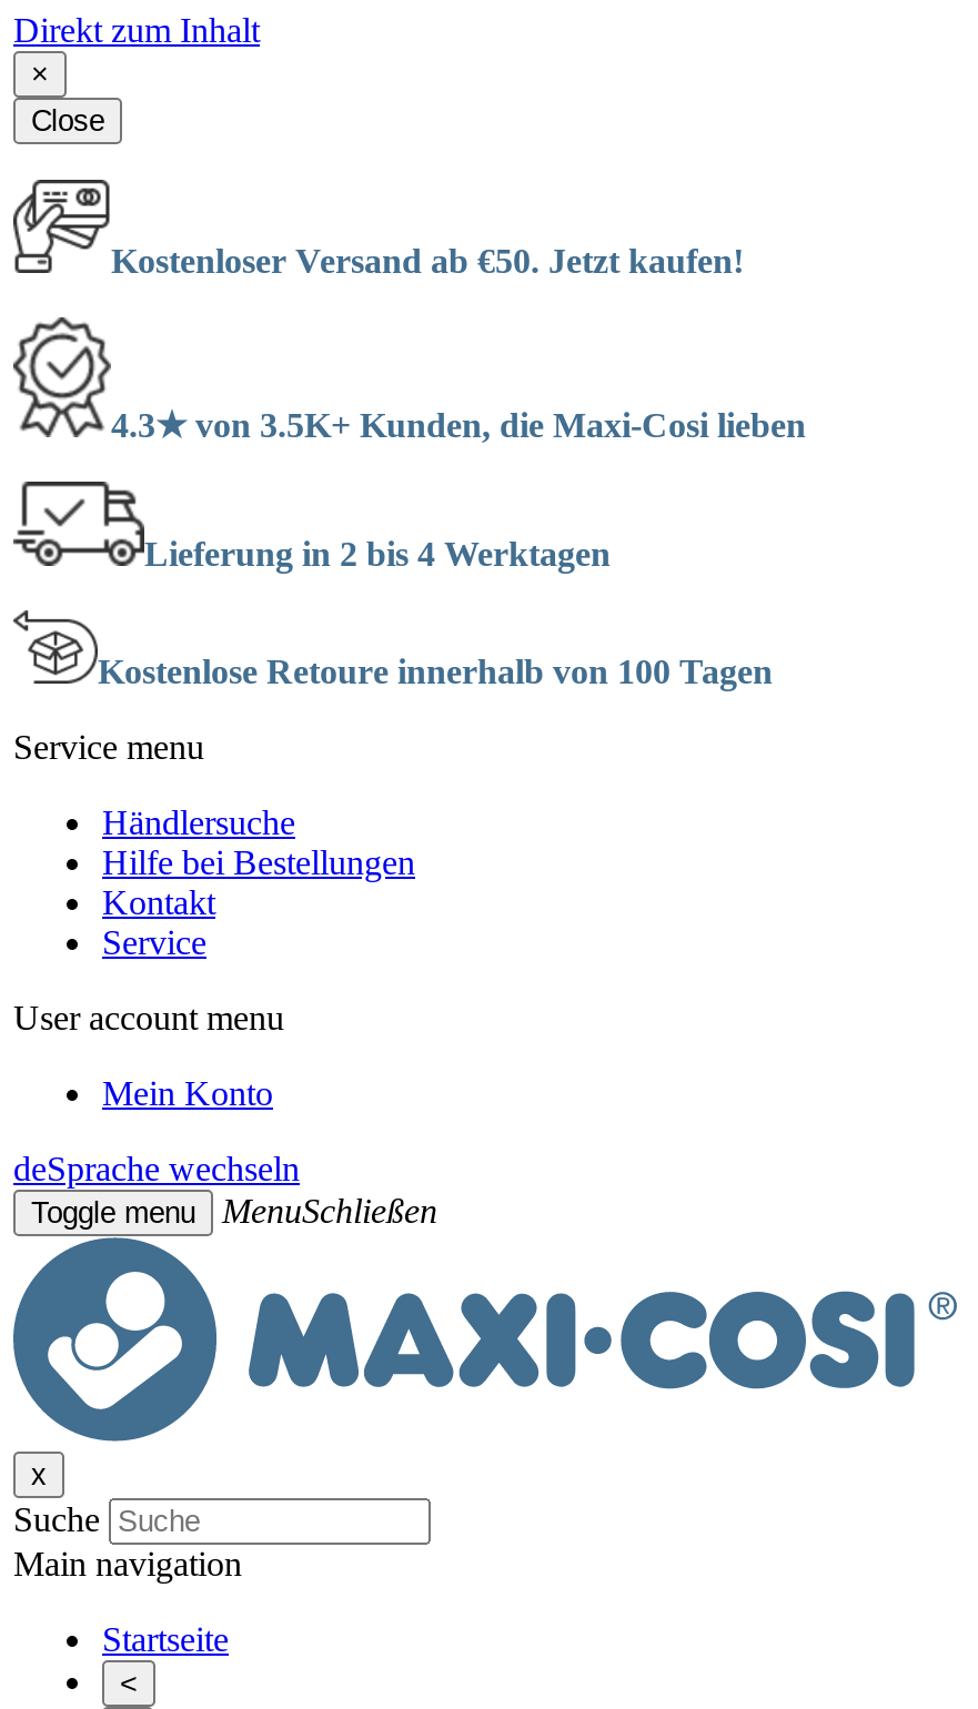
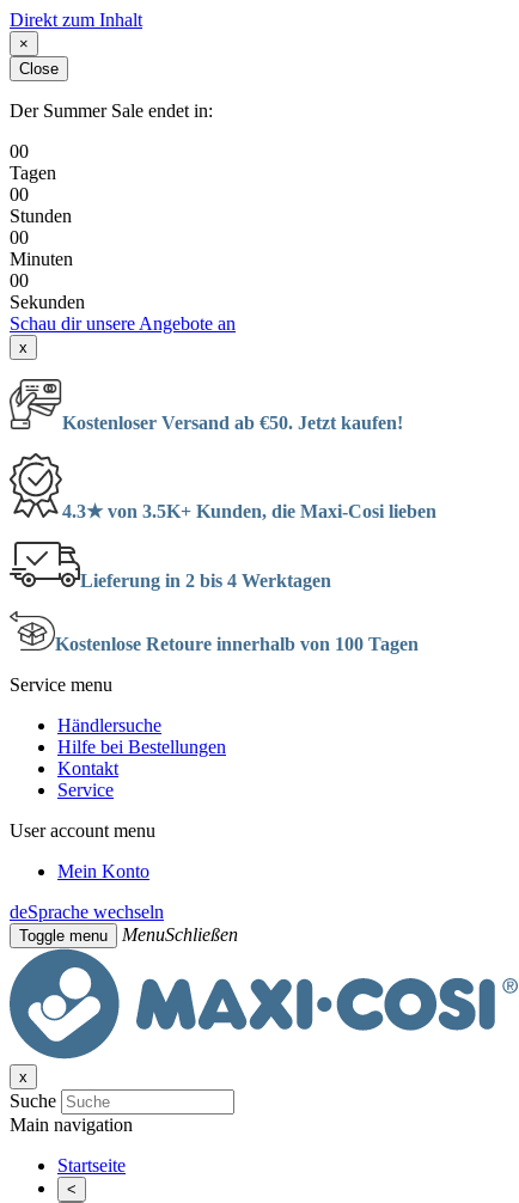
none -> [10,100,236,356] Der Summer Sale endet in: | 00 | Tagen | 00 | Stunden | 00 | Minuten | 00 | Sekunden | Schau dir unsere Angebote an | x

